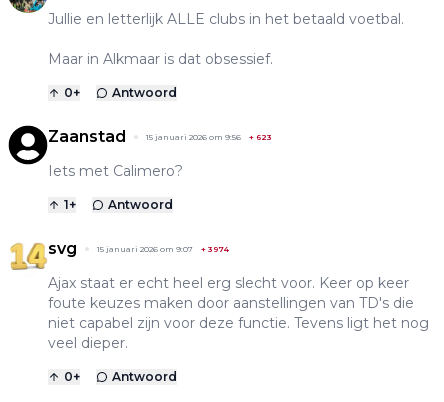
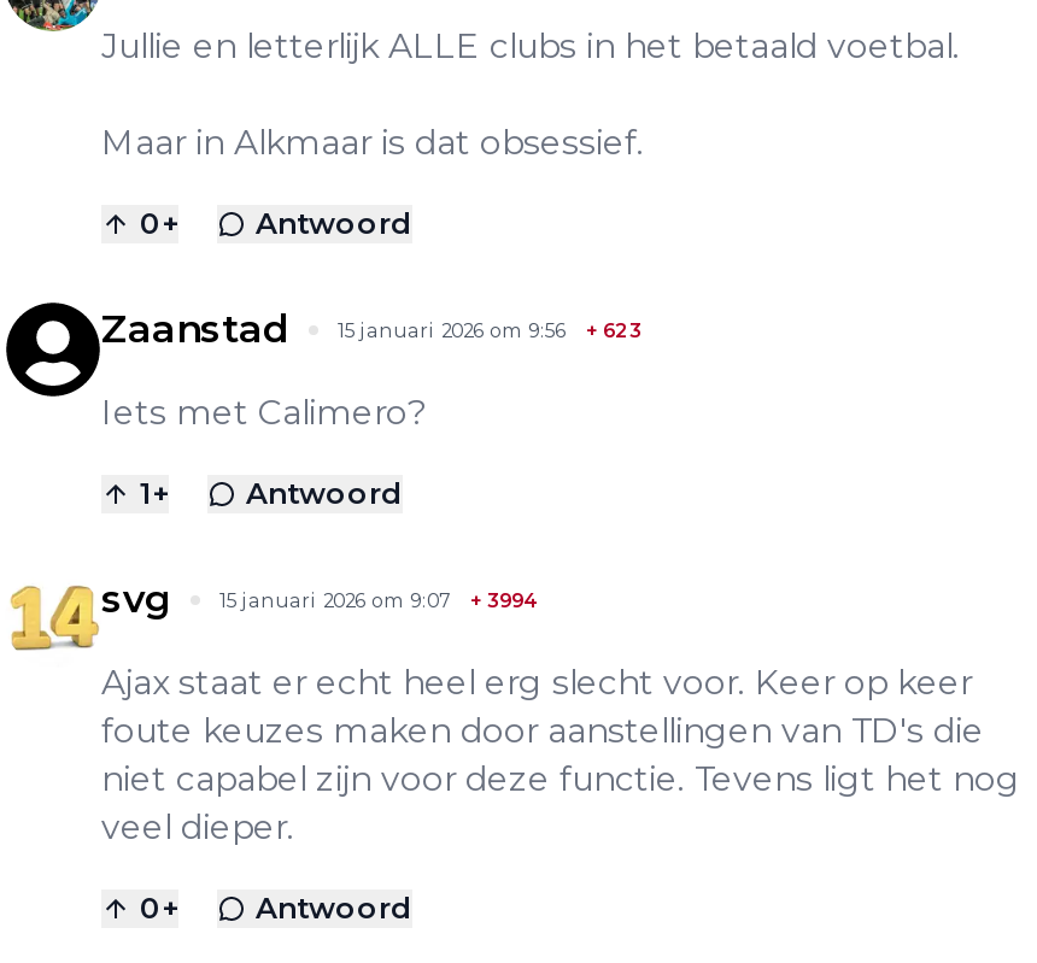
[48,239,229,258] svg 15 januari 2026 om 9:07 + 3974 -> [101,576,538,622] svg 15 januari 2026 om 9:07 + 3994

